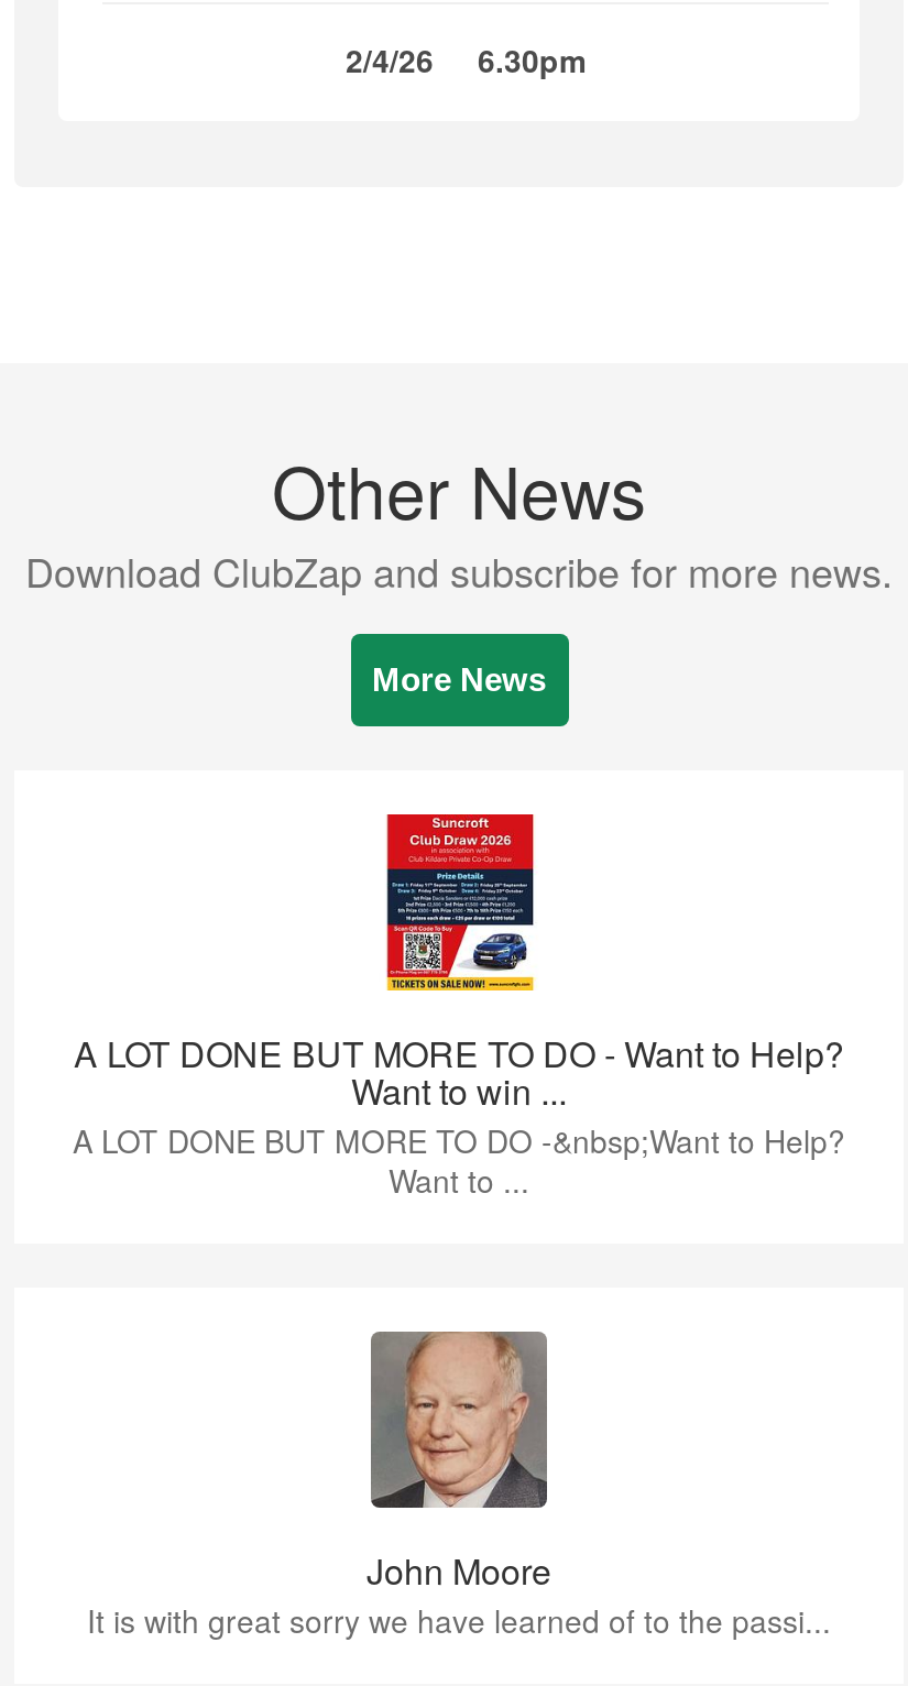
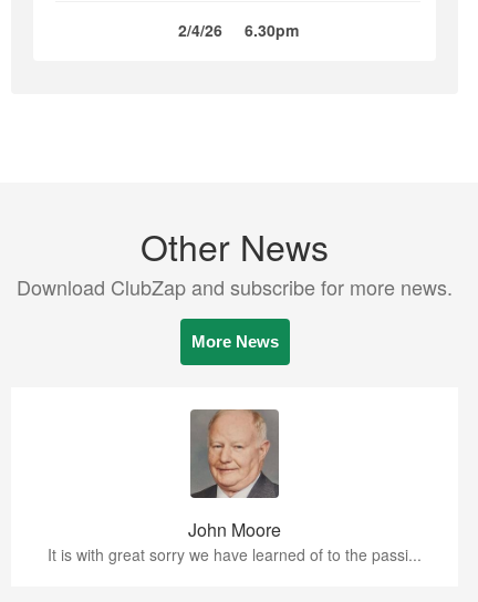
[73,812,845,1202] [image] | A LOT DONE BUT MORE TO DO - Want to Help? | Want to win ... | A LOT DONE BUT MORE TO DO -&nbsp;Want to Help? | Want to ... -> none

